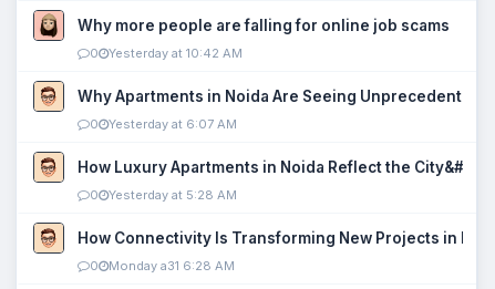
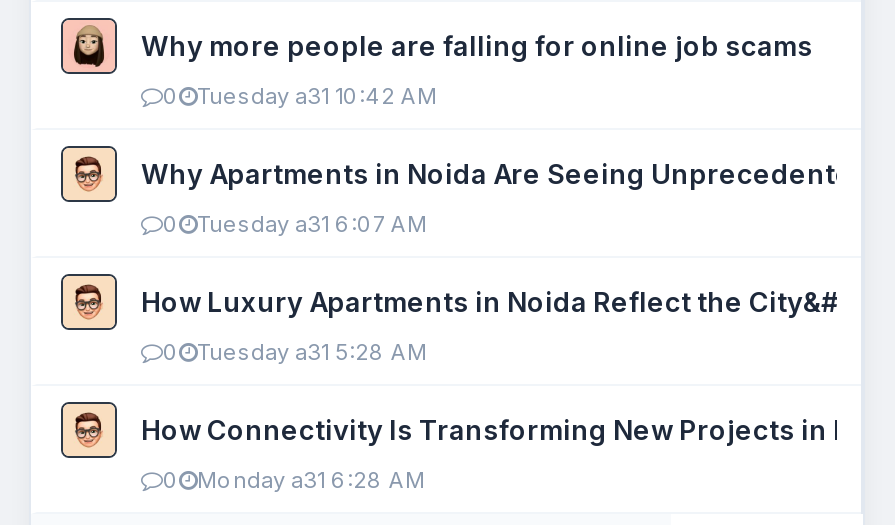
[109,45,243,61] Yesterday at 10:42 AM -> [197,82,437,110] Tuesday a31 10:42 AM
[109,116,237,132] Yesterday at 6:07 AM -> [197,210,427,238] Tuesday a31 6:07 AM
[109,187,237,203] Yesterday at 5:28 AM -> [197,338,427,366] Tuesday a31 5:28 AM

